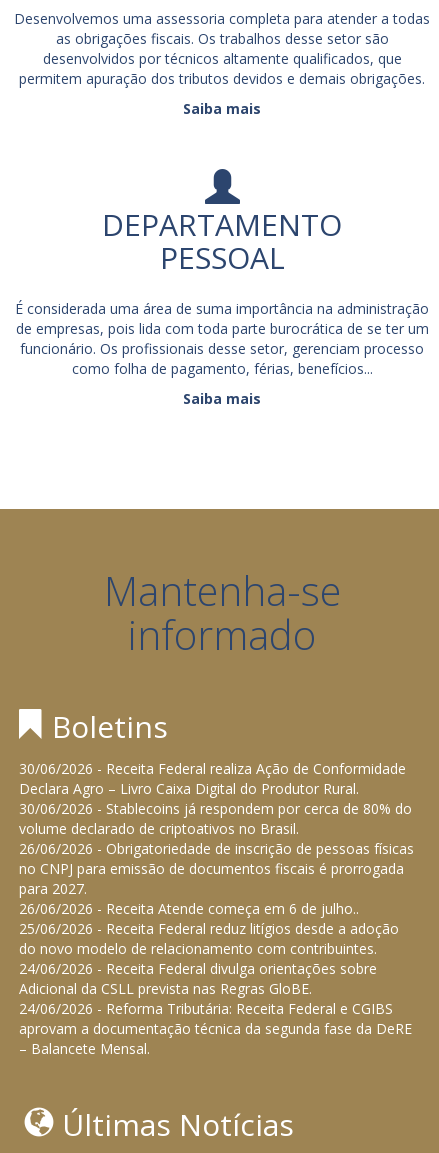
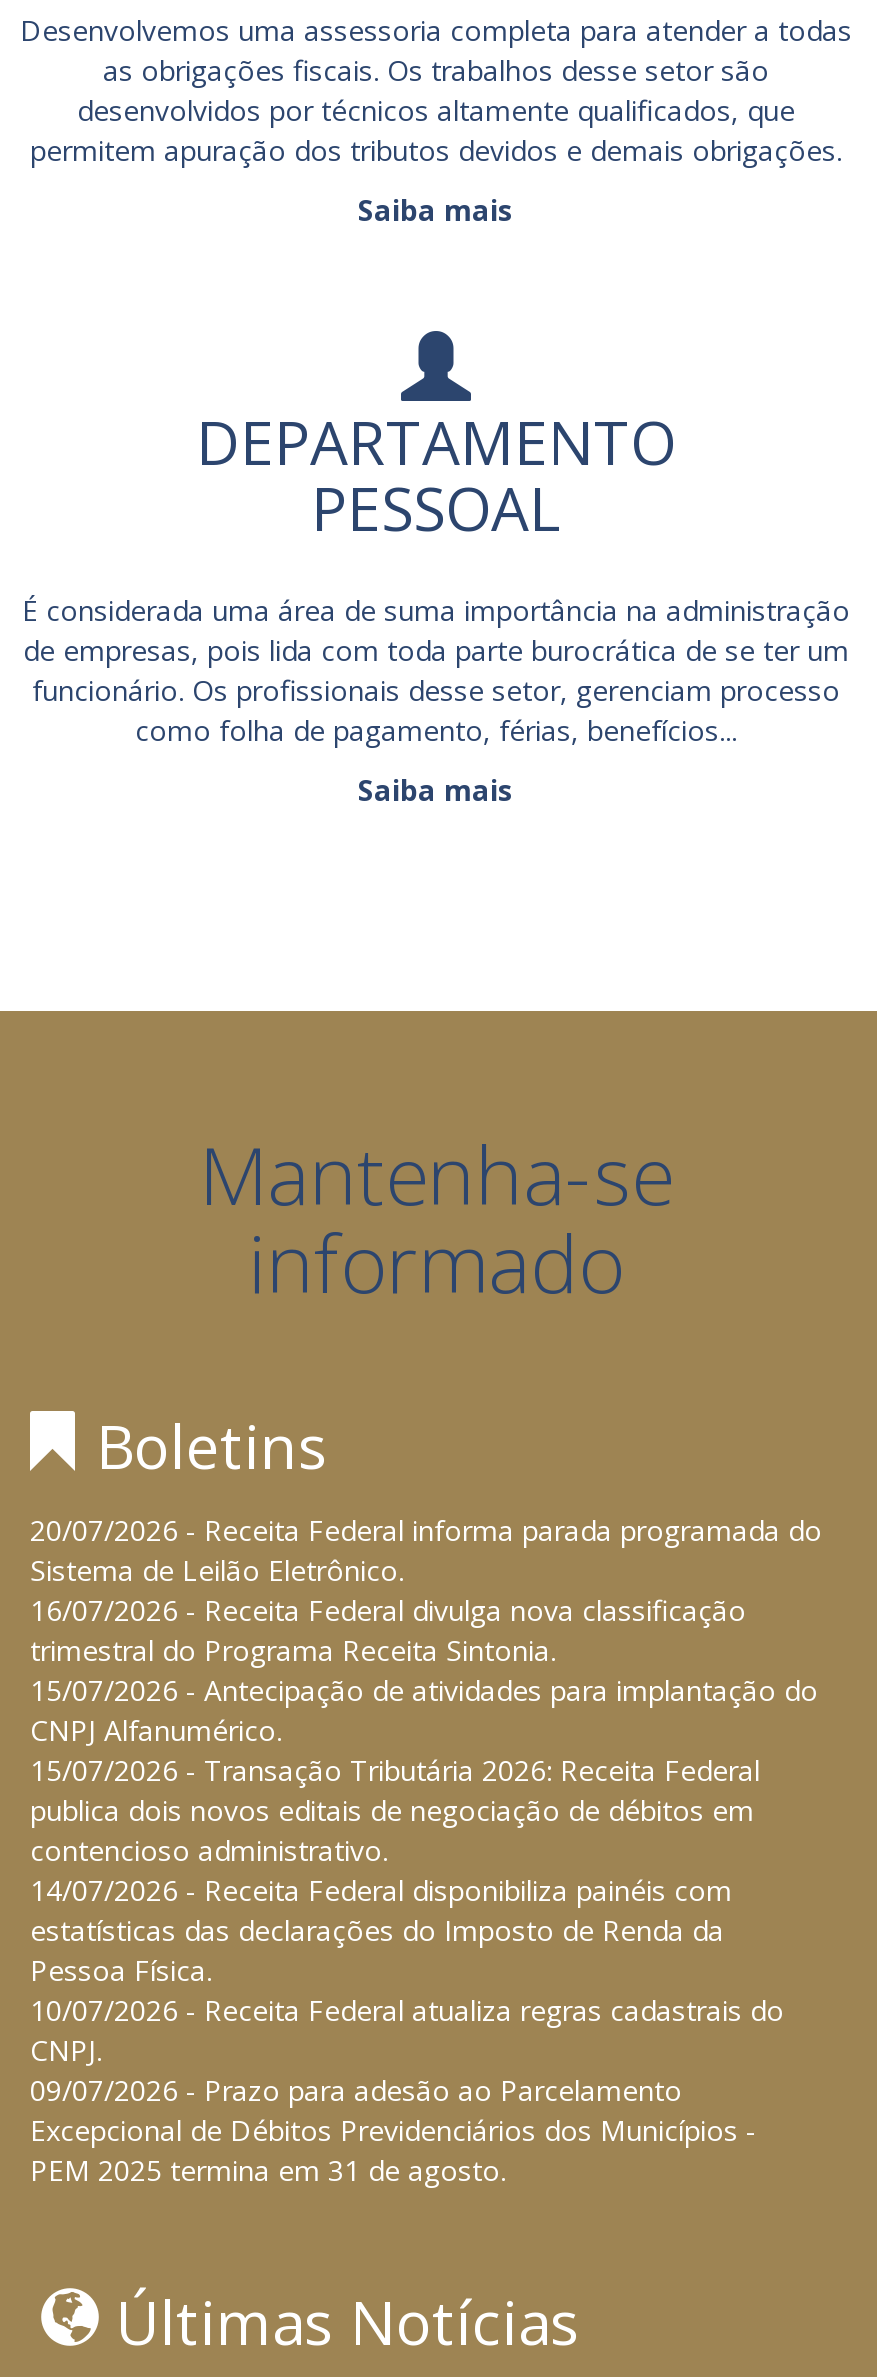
[19,759,414,1058] 30/06/2026 - Receita Federal realiza Ação de Conformidade | Declara Agro – Livro Caixa Digital do Produtor Rural. | 30/06/2026 - Stablecoins já respondem por cerca de 80% do | volume declarado de criptoativos no Brasil. | 26/06/2026 - Obrigatoriedade de inscrição de pessoas físicas | no CNPJ para emissão de documentos fiscais é prorrogada | para 2027. | 26/06/2026 - Receita Atende começa em 6 de julho.. | 25/06/2026 - Receita Federal reduz litígios desde a adoção | do novo modelo de relacionamento com contribuintes. | 24/06/2026 - Receita Federal divulga orientações sobre | Adicional da CSLL prevista nas Regras GloBE. | 24/06/2026 - Reforma Tributária: Receita Federal e CGIBS | aprovam a documentação técnica da segunda fase da DeRE | – Balancete Mensal. -> [30,1511,822,2189] 20/07/2026 - Receita Federal informa parada programada do | Sistema de Leilão Eletrônico. | 16/07/2026 - Receita Federal divulga nova classificação | trimestral do Programa Receita Sintonia. | 15/07/2026 - Antecipação de atividades para implantação do | CNPJ Alfanumérico. | 15/07/2026 - Transação Tributária 2026: Receita Federal | publica dois novos editais de negociação de débitos em | contencioso administrativo. | 14/07/2026 - Receita Federal disponibiliza painéis com | estatísticas das declarações do Imposto de Renda da | Pessoa Física. | 10/07/2026 - Receita Federal atualiza regras cadastrais do | CNPJ. | 09/07/2026 - Prazo para adesão ao Parcelamento | Excepcional de Débitos Previdenciários dos Municípios - | PEM 2025 termina em 31 de agosto.

